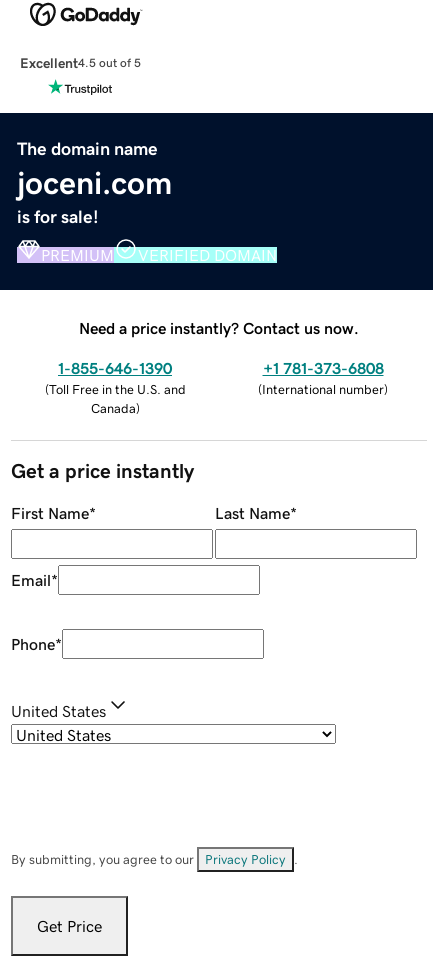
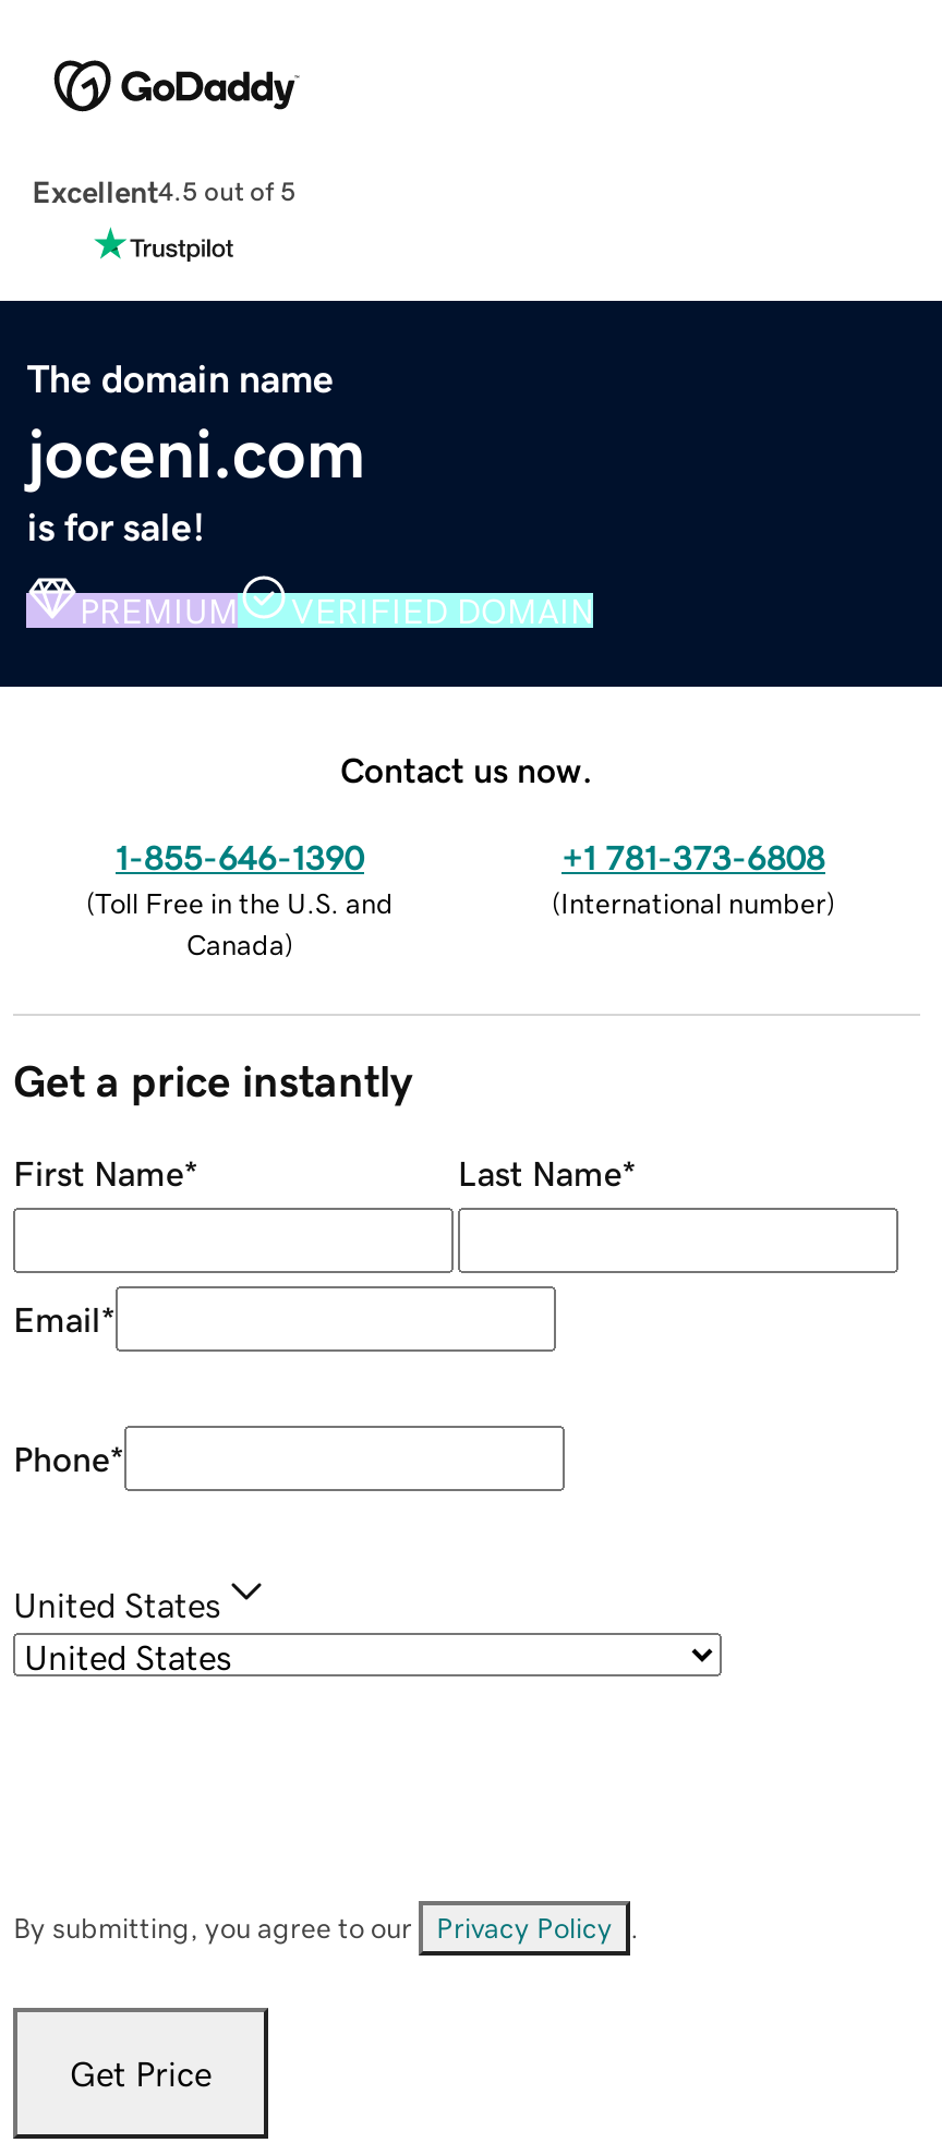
[79,320,359,336] Need a price instantly? Contact us now. -> [340,751,593,786] Contact us now.

